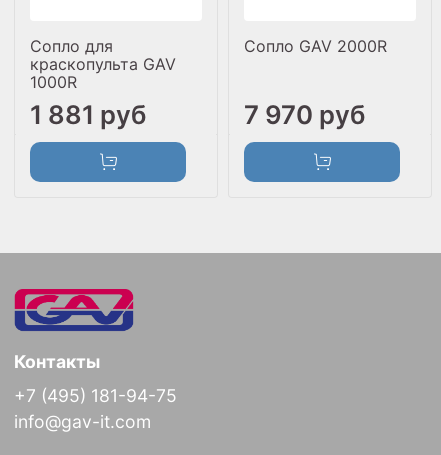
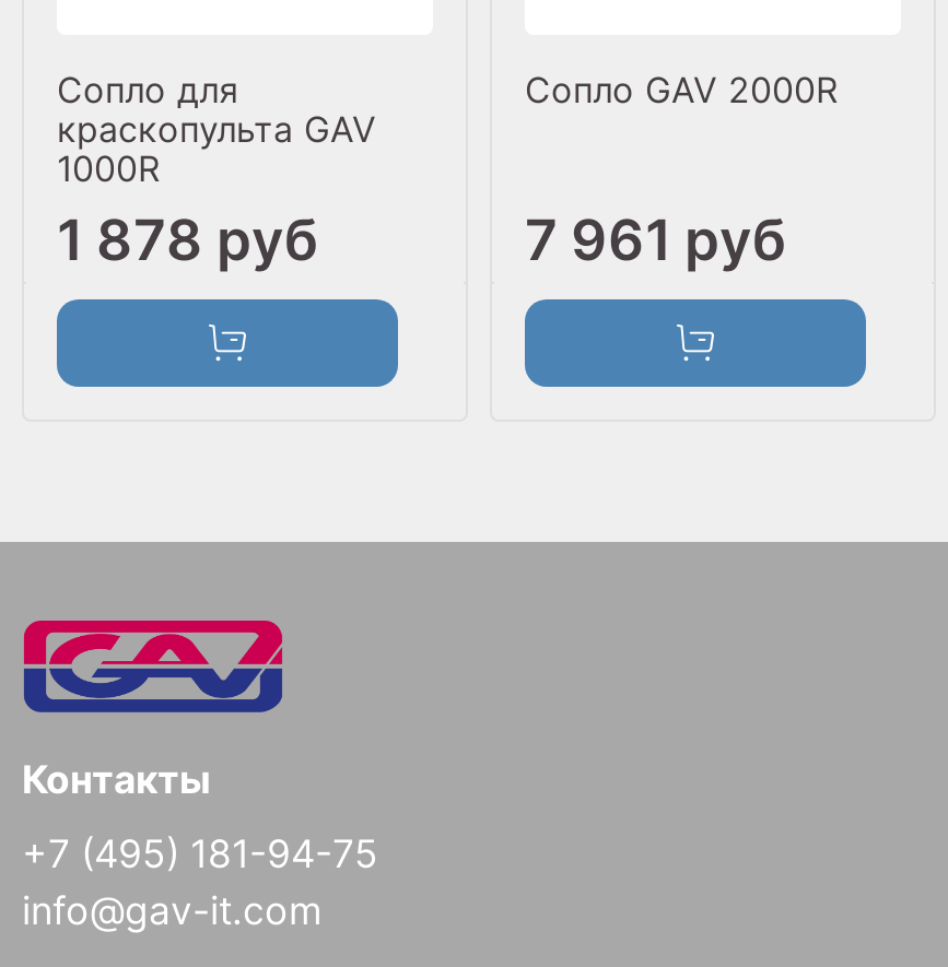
[30,99,147,130] 1 881 руб -> [57,205,319,273] 1 878 руб
[244,99,366,130] 7 970 руб -> [525,205,787,273] 7 961 руб

